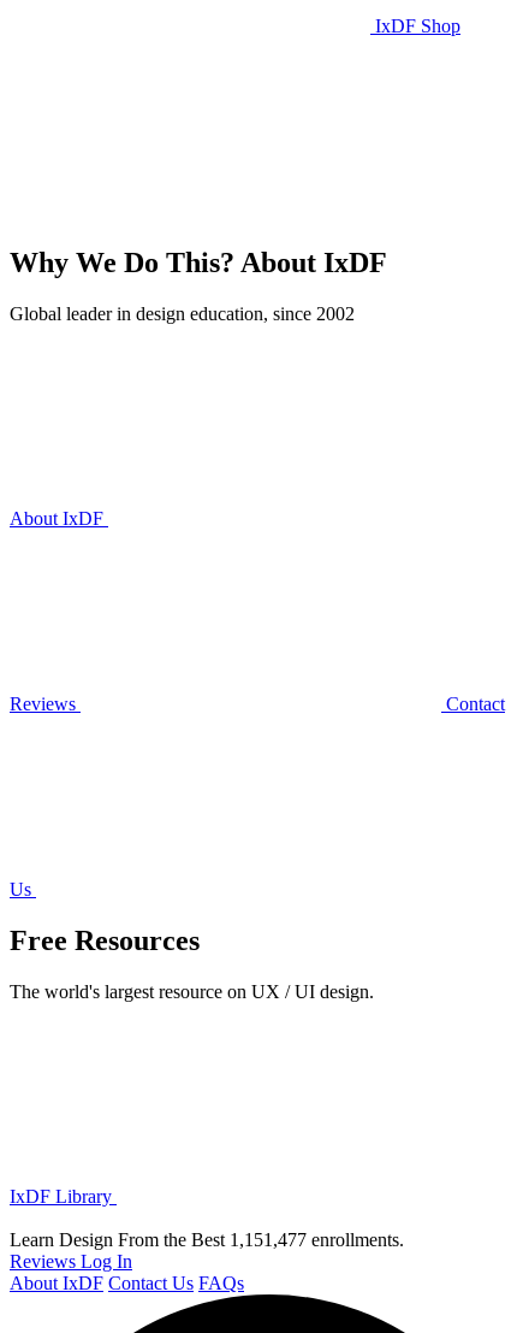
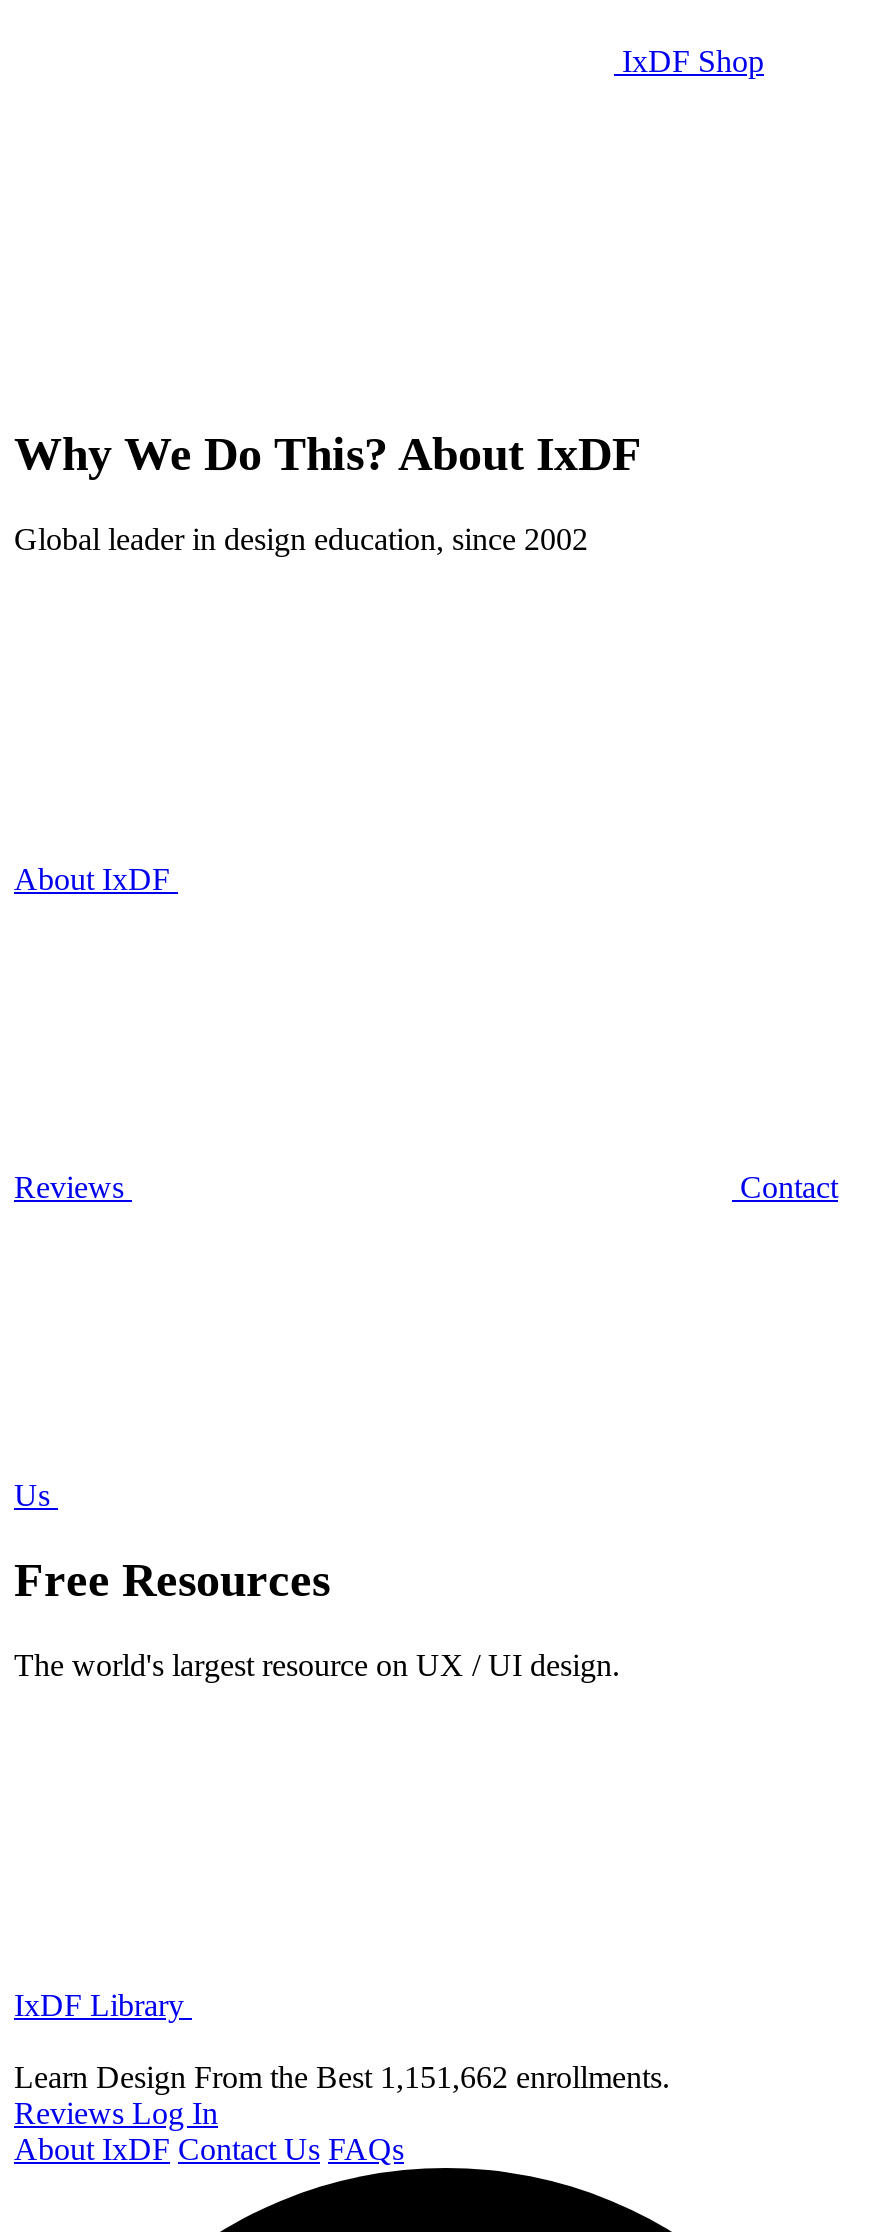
[10,1229,404,1250] Learn Design From the Best 1,151,477 enrollments. -> [14,2059,670,2093] Learn Design From the Best 1,151,662 enrollments.

